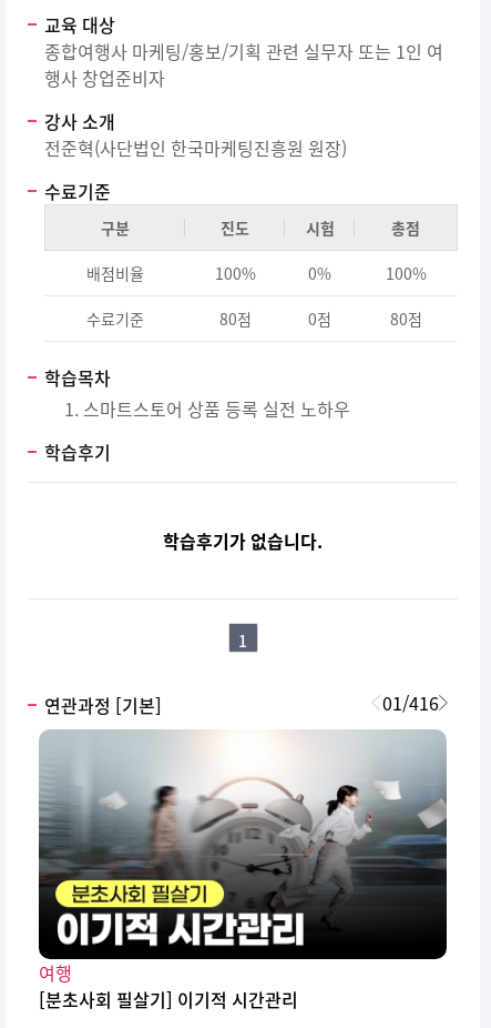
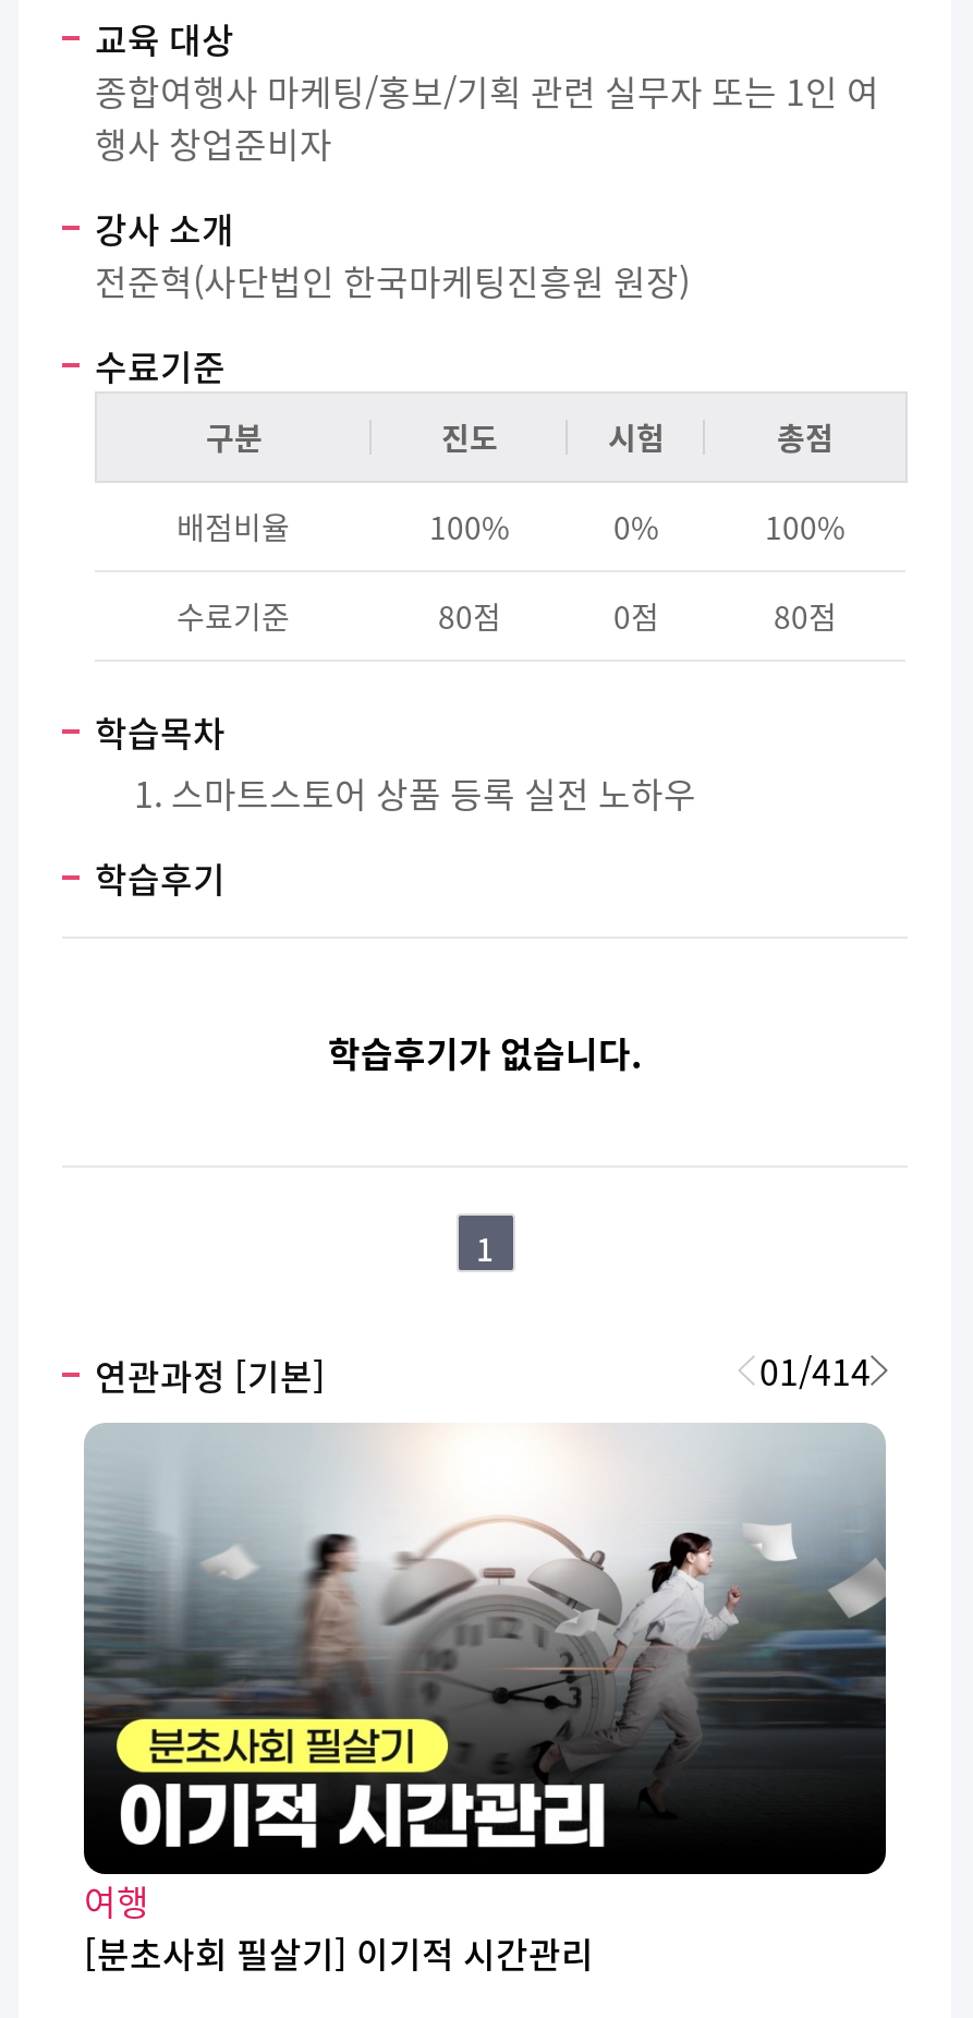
[382,690,439,716] 01/416 -> [759,1345,871,1397] 01/414

